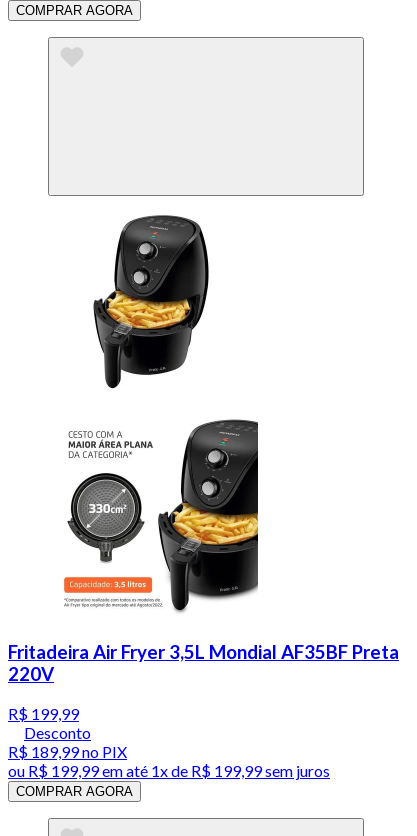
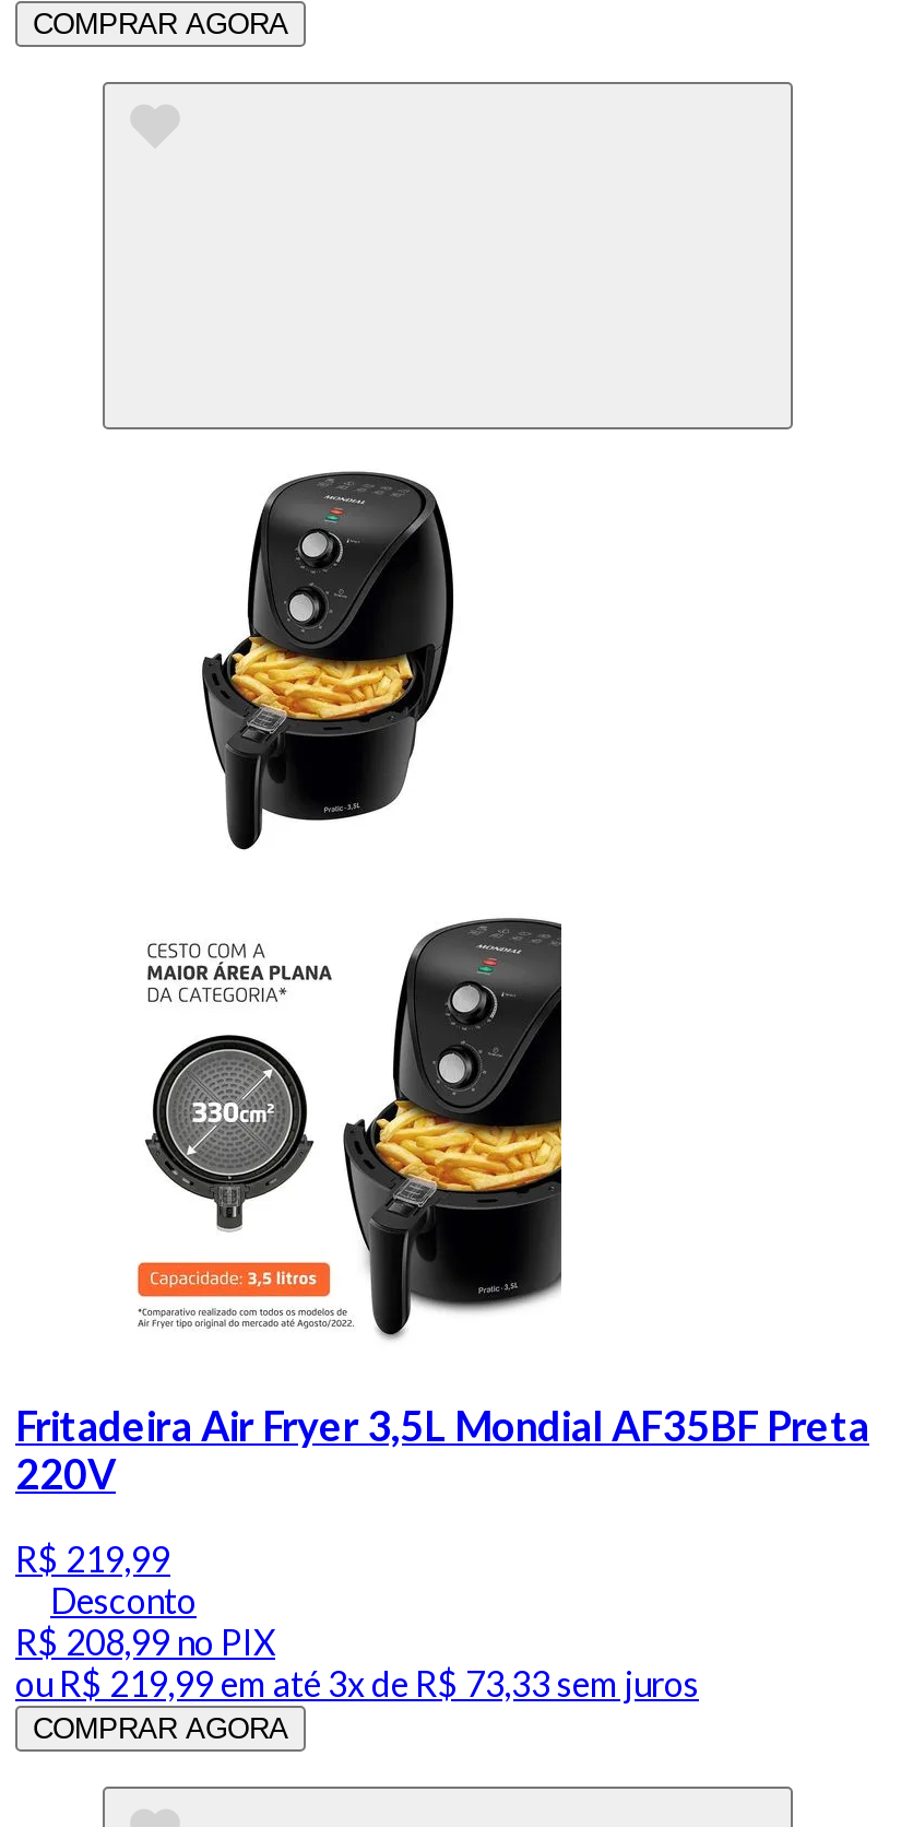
[8,704,79,723] R$ 199,99 -> [15,1538,170,1580] R$ 219,99
[8,742,127,761] R$ 189,99 no PIX -> [15,1621,275,1663] R$ 208,99 no PIX
[8,761,330,780] ou R$ 199,99 em até 1x de R$ 199,99 sem juros -> [15,1663,699,1704] ou R$ 219,99 em até 3x de R$ 73,33 sem juros

